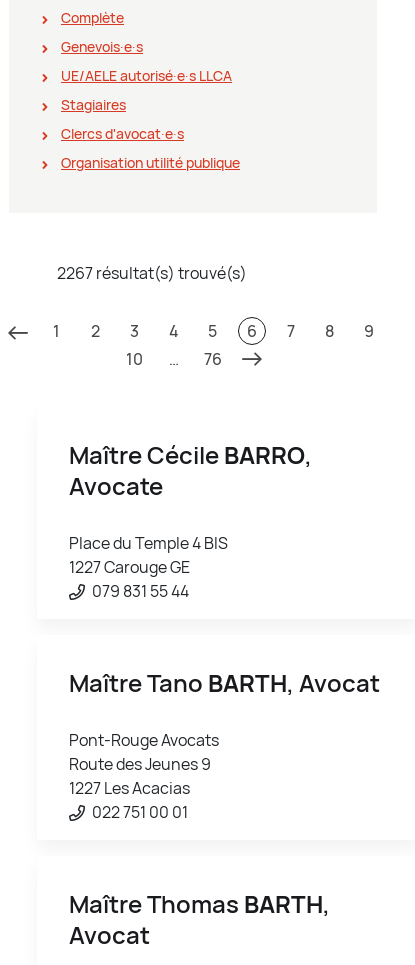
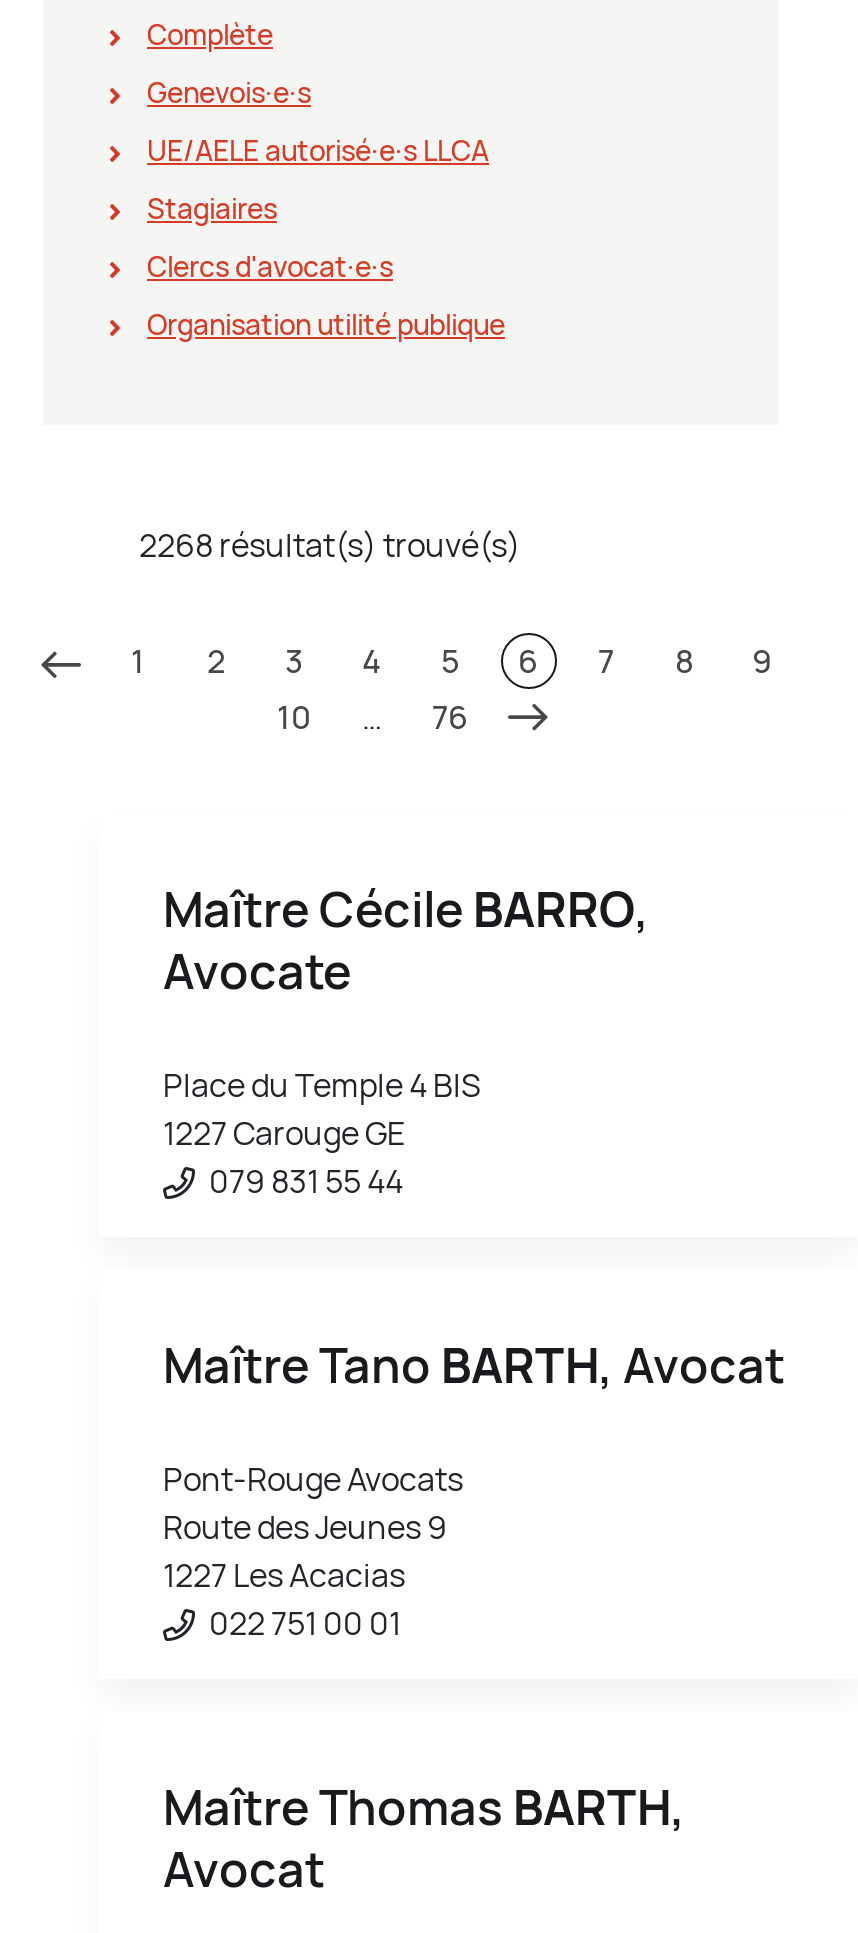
[57,262,247,284] 2267 résultat(s) trouvé(s) -> [139,523,521,567] 2268 résultat(s) trouvé(s)

